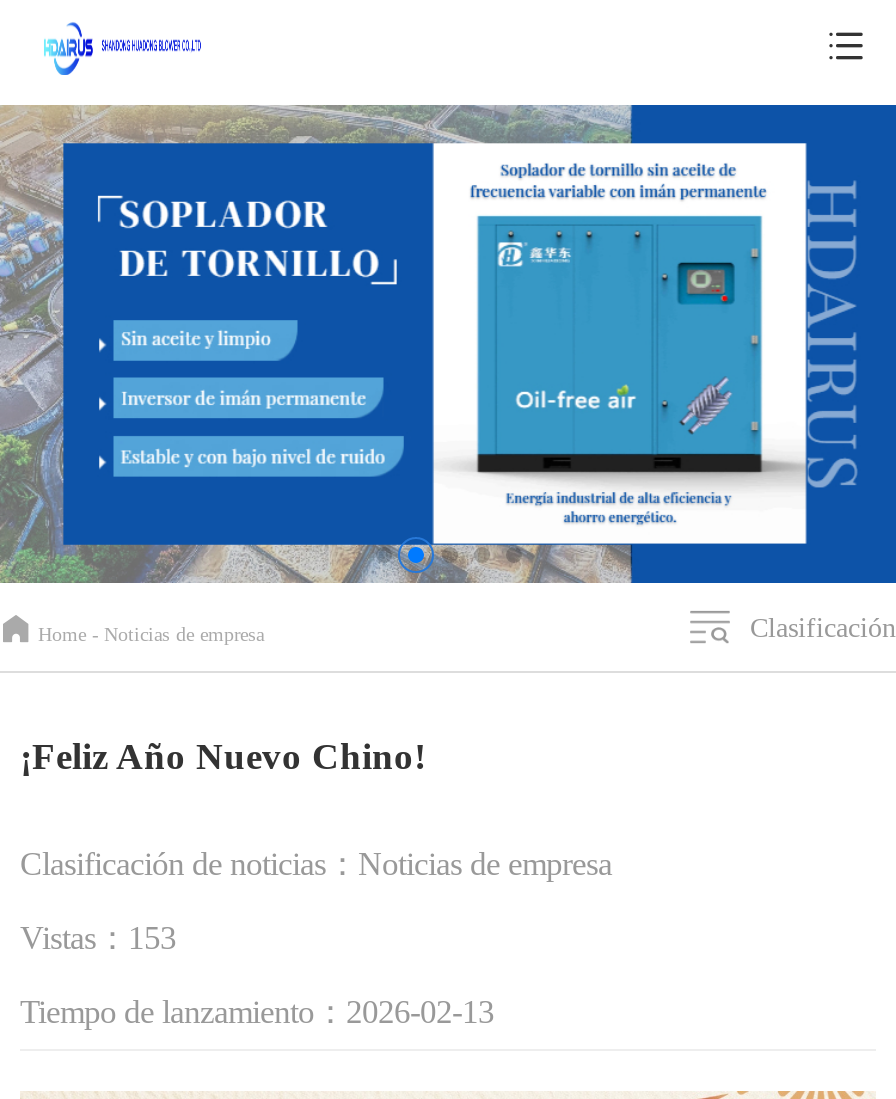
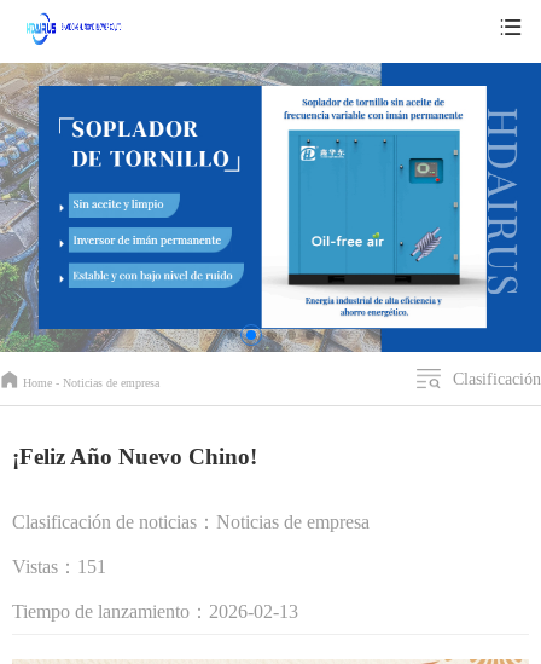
[20,918,176,956] Vistas：153 -> [12,555,106,578] Vistas：151

